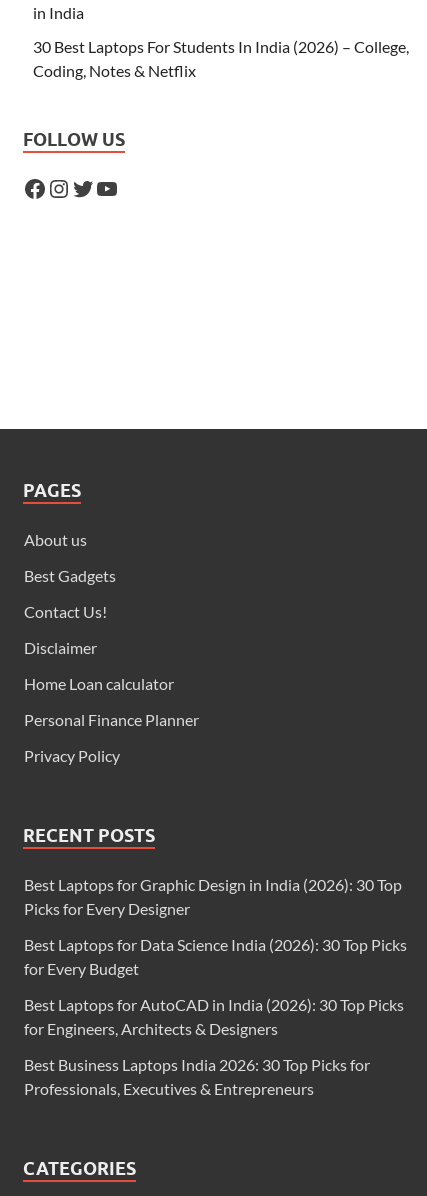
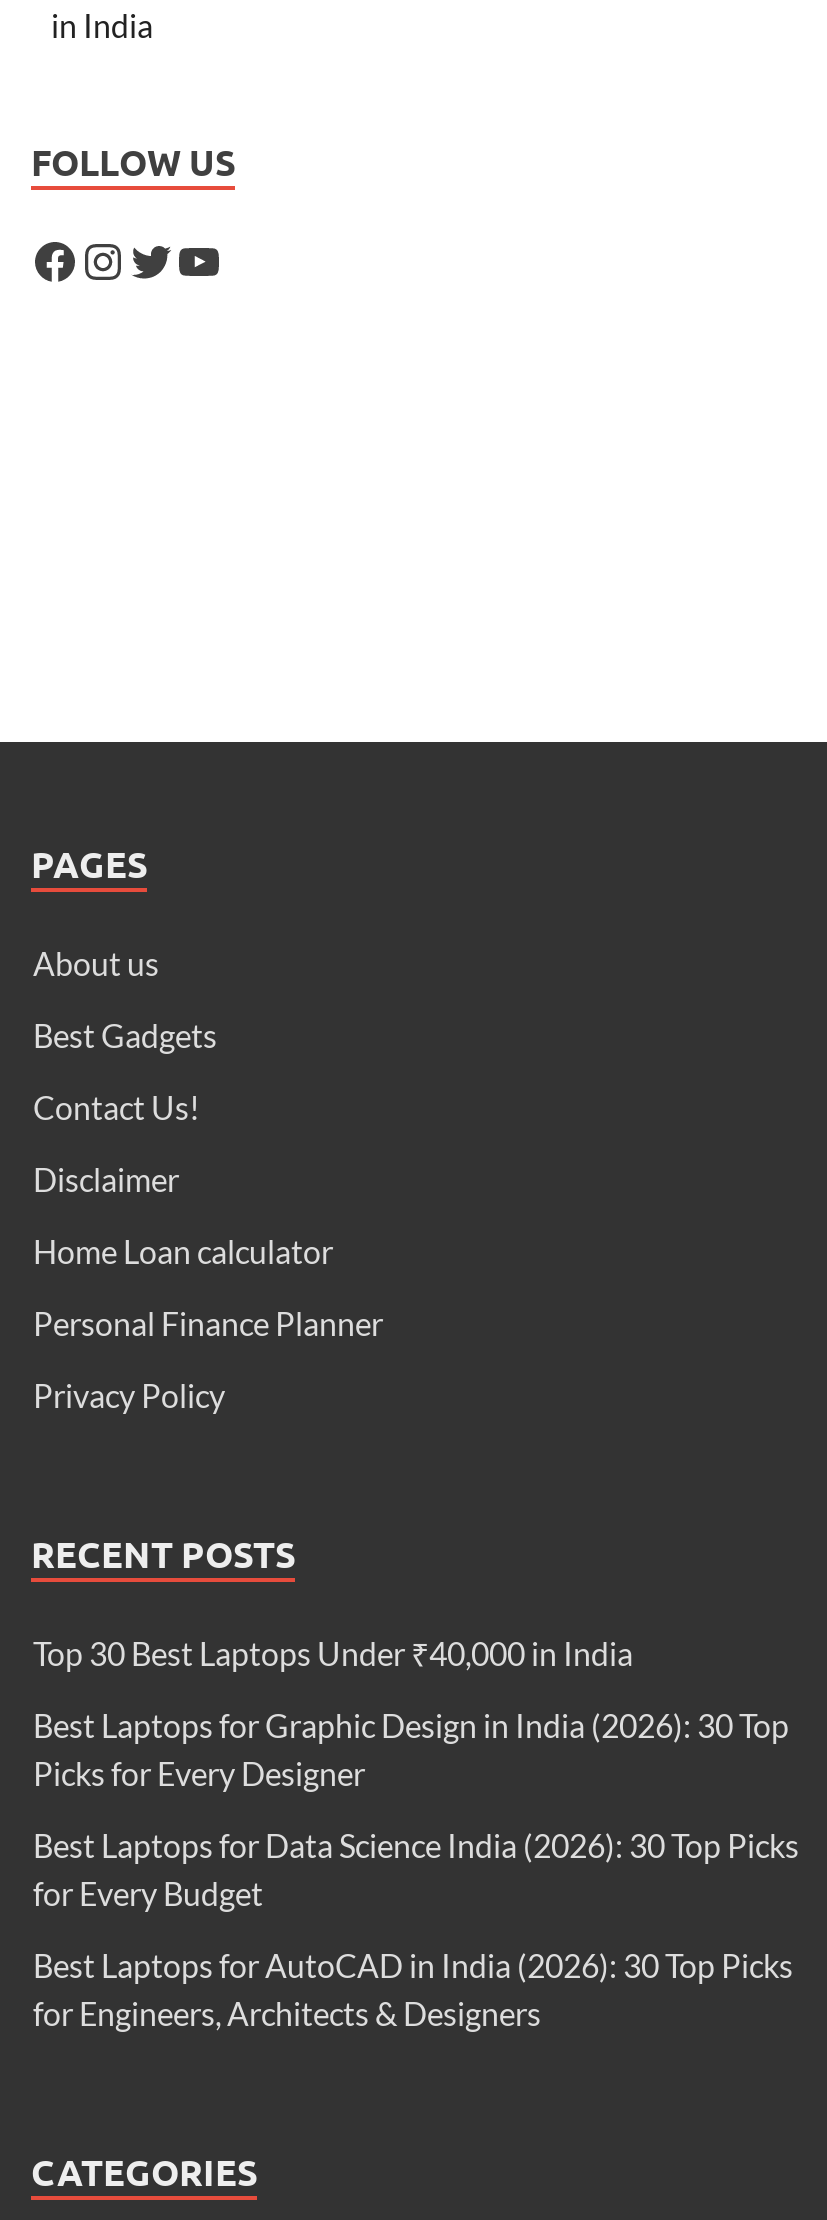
[33,37,409,80] 30 Best Laptops For Students In India (2026) – College, | Coding, Notes & Netflix -> none
none -> [33,1633,639,1671] Top 30 Best Laptops Under ₹40,000 in India
[24,1055,370,1098] Best Business Laptops India 2026: 30 Top Picks for | Professionals, Executives & Entrepreneurs -> none

